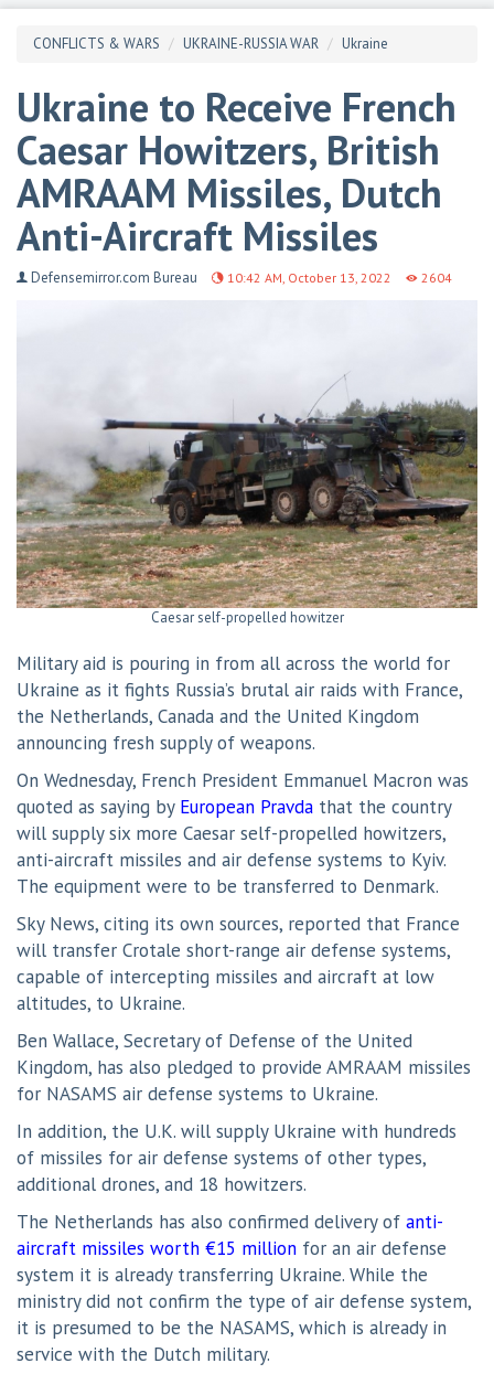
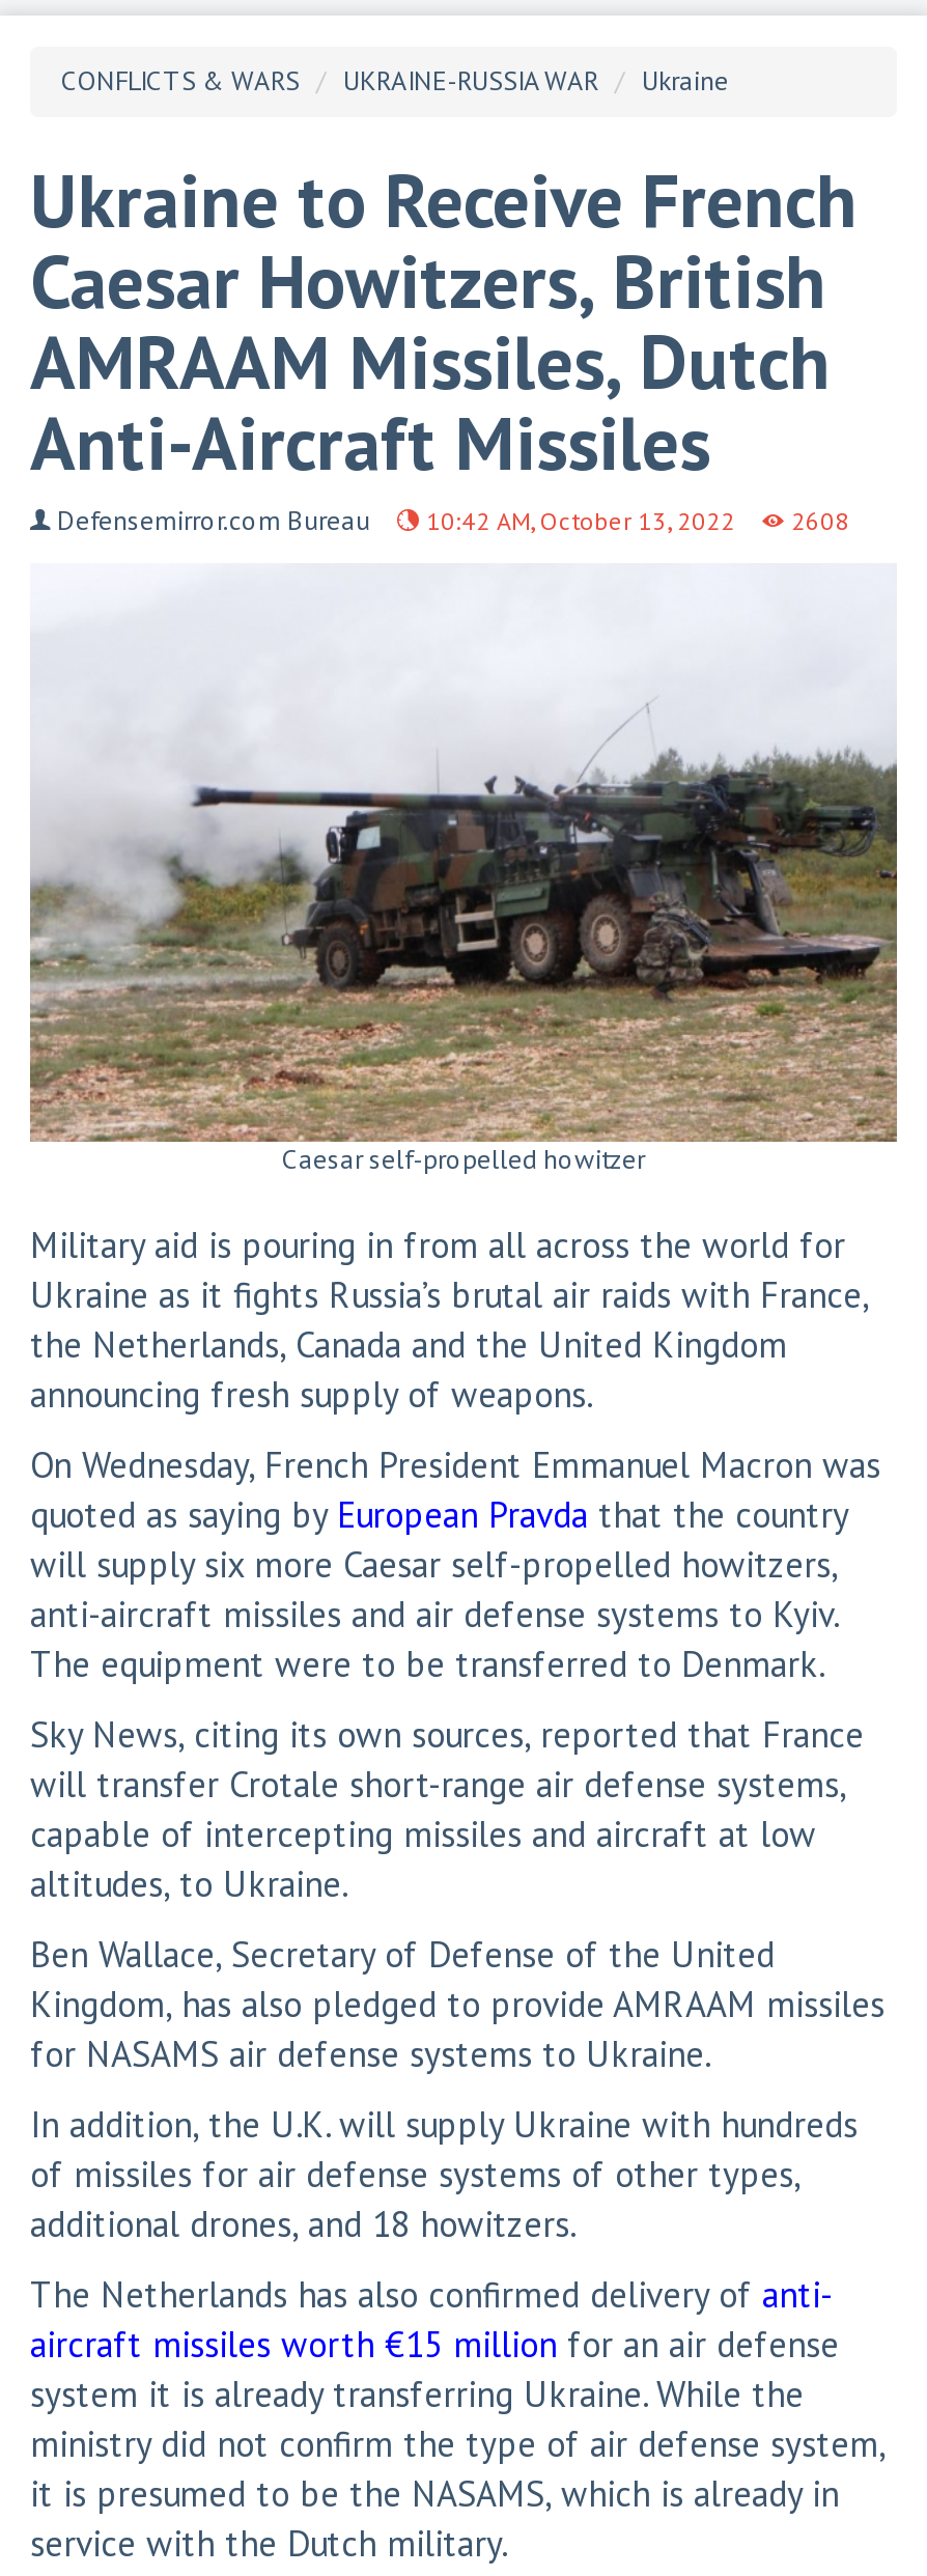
[28,268,452,287] Defensemirror.com Bureau 10:42 AM, October 13, 2022 2604 -> [51,503,849,538] Defensemirror.com Bureau 10:42 AM, October 13, 2022 2608

